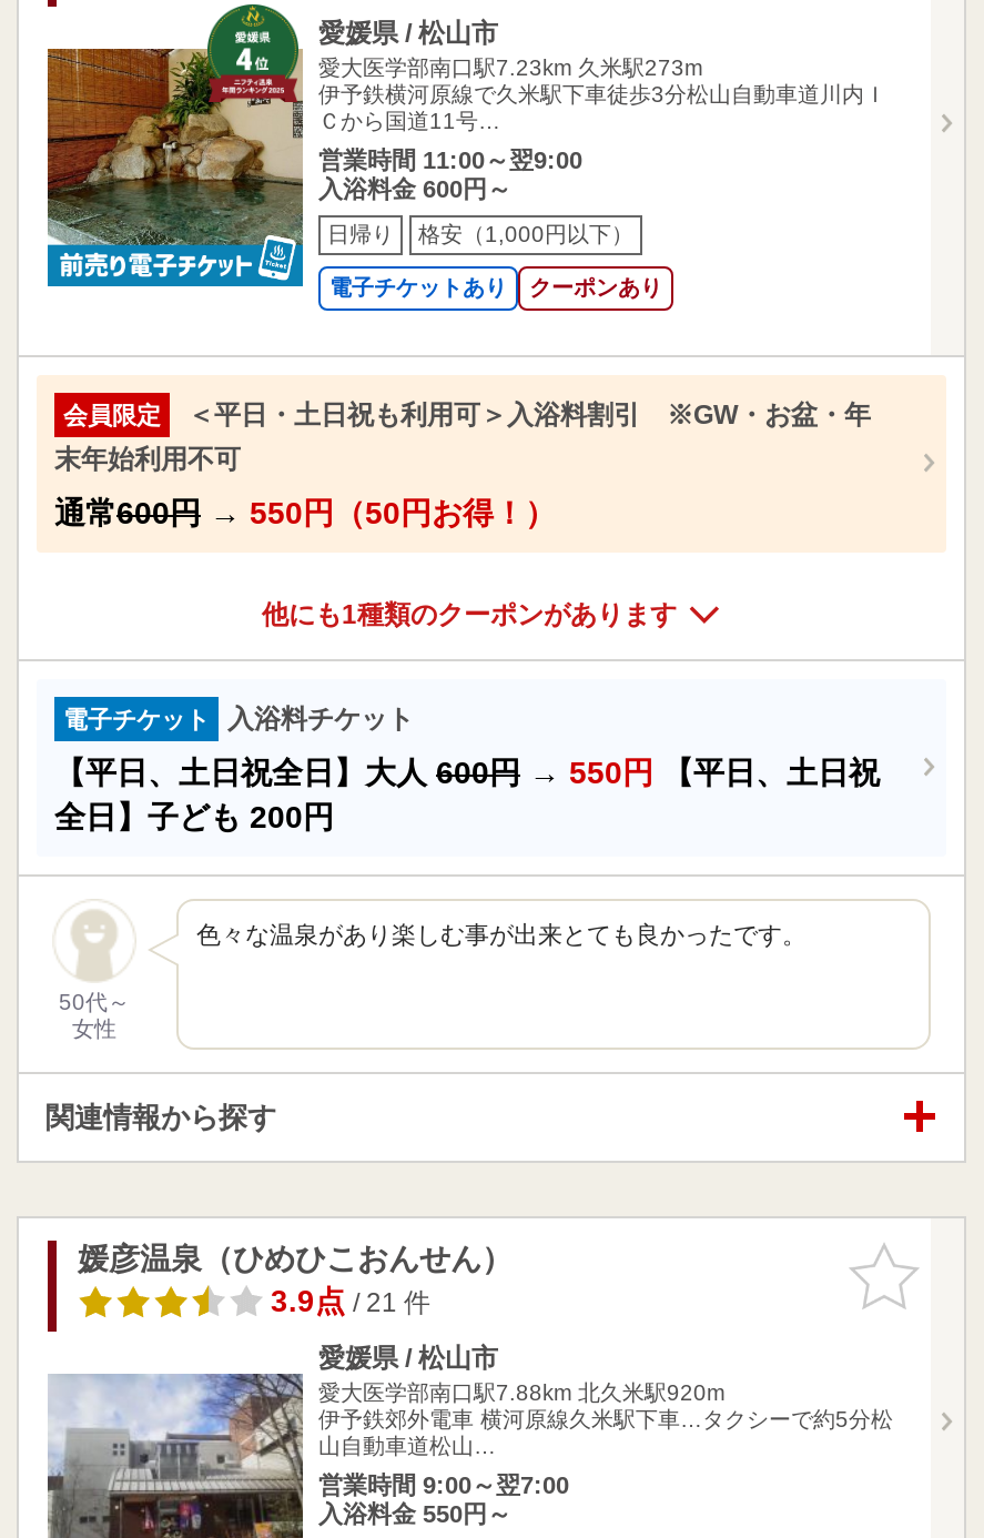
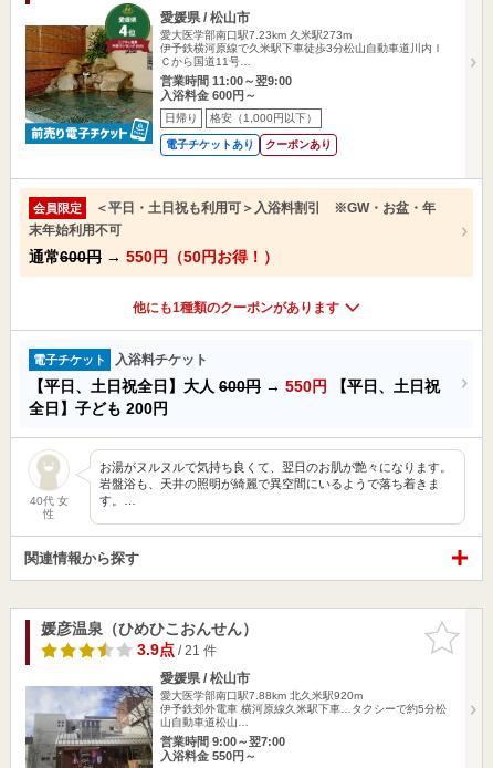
[196,920,807,947] 色々な温泉があり楽しむ事が出来とても良かったです。 -> [99,460,452,507] お湯がヌルヌルで気持ち良くて、翌日のお肌が艶々になります。 | 岩盤浴も、天井の照明が綺麗で異空間にいるようで落ち着きま | す。…
[59,989,130,1040] 50代～ | 女性 -> [29,494,68,520] 40代 女 | 性

